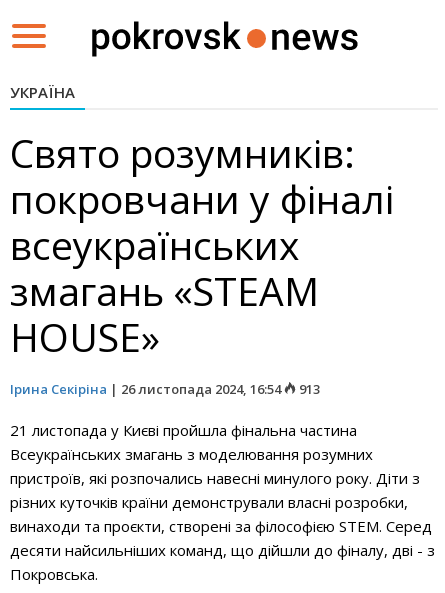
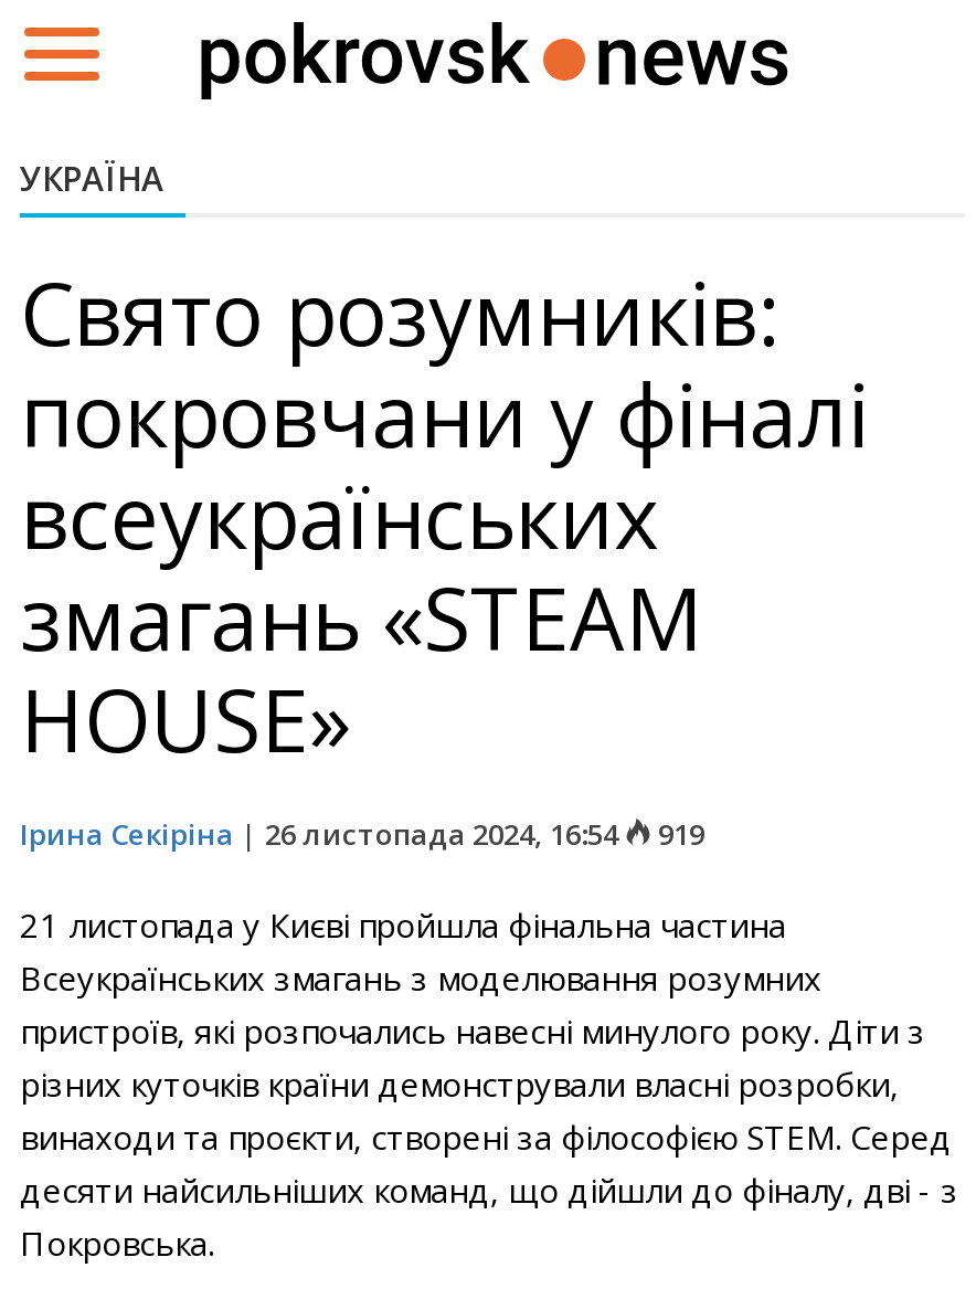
[296,380,320,398] 913 -> [651,814,704,854] 919

